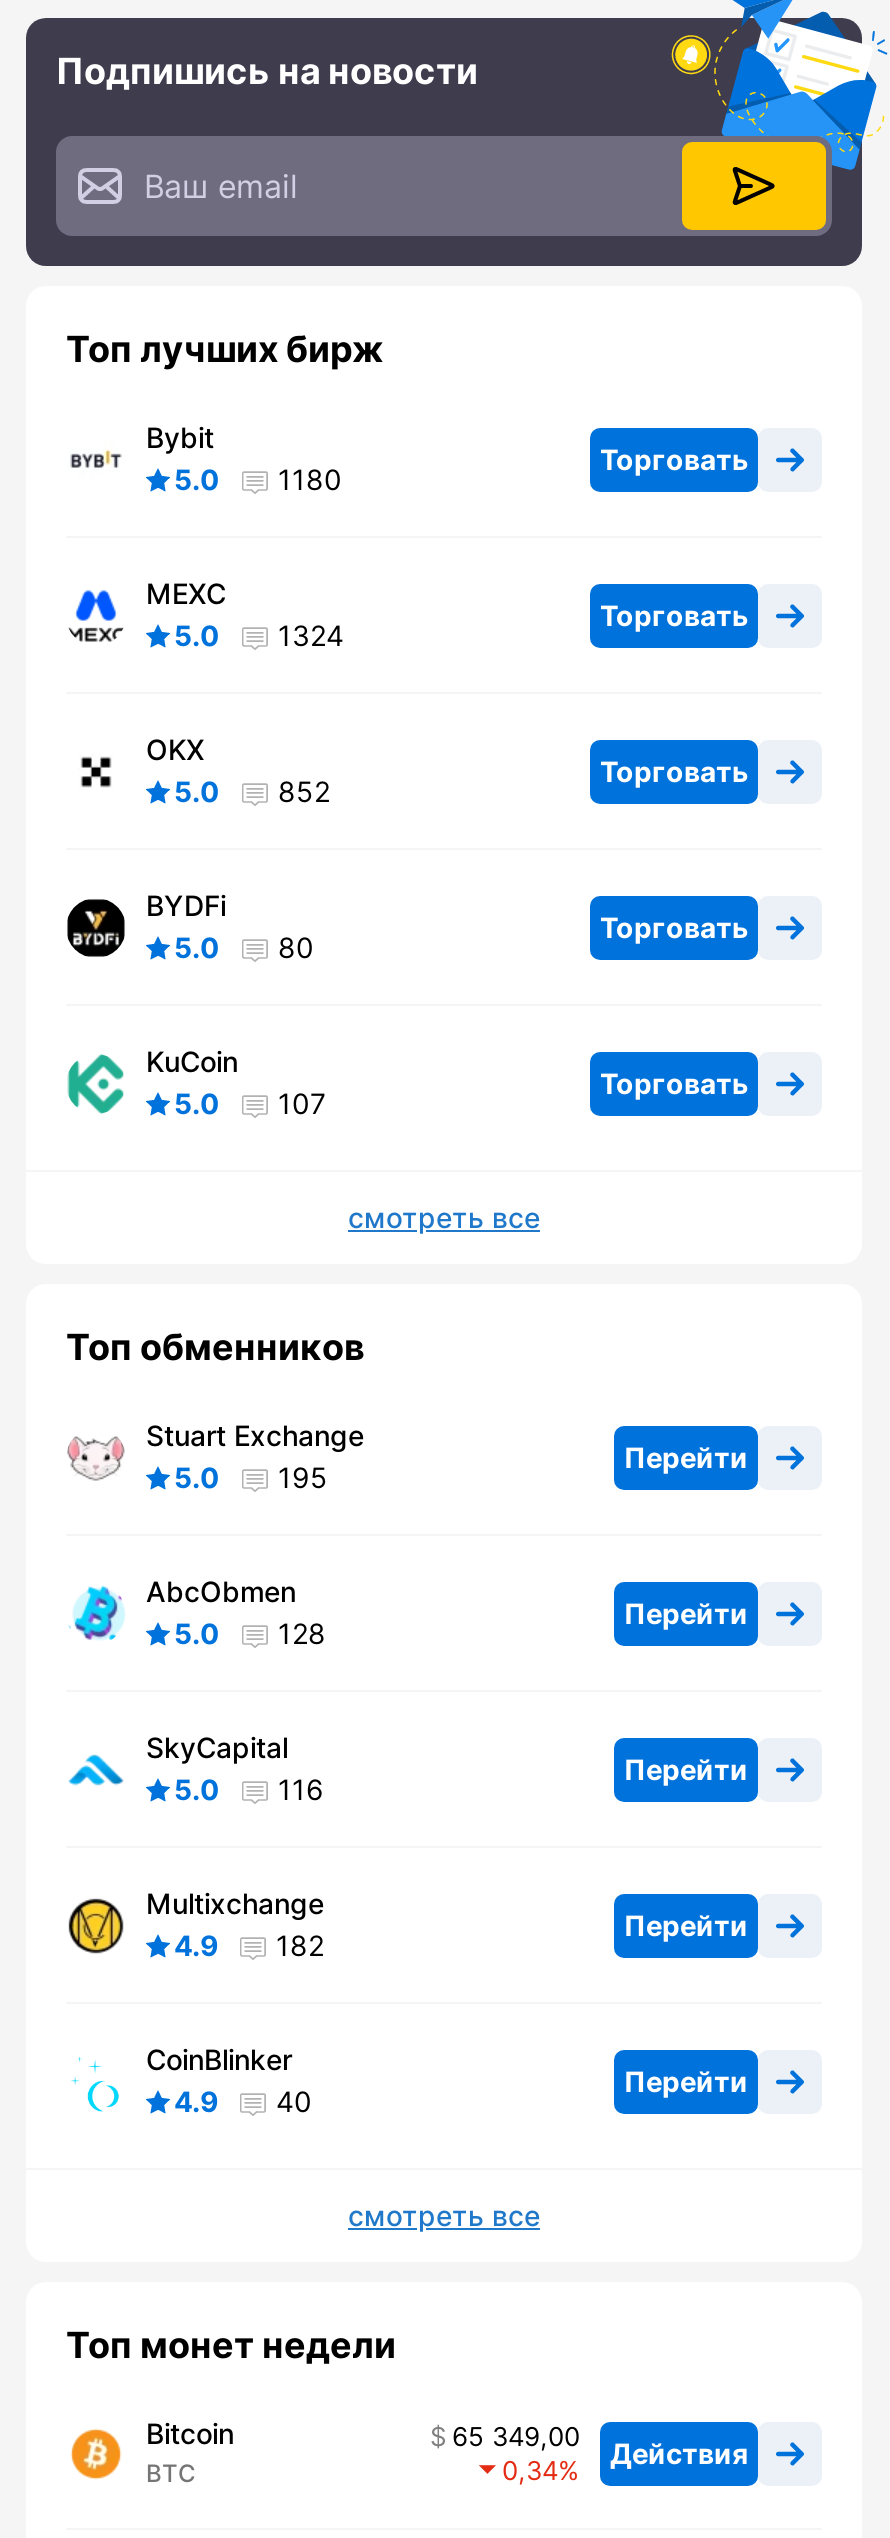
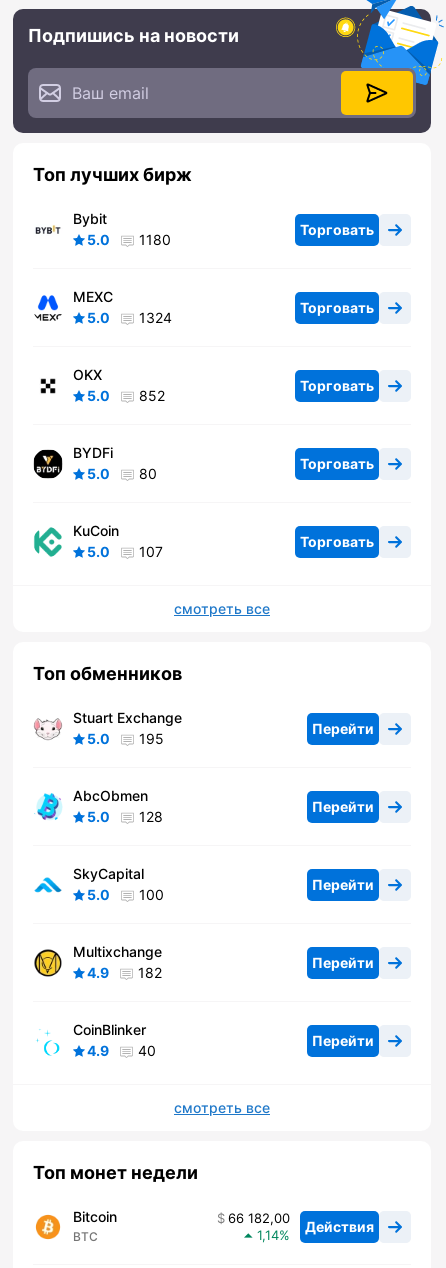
[174,1773,324,1807] 5.0 116 -> [87,886,164,903] 5.0 100
[452,2421,748,2470] 65 349,00 Действия -> [228,1210,374,1235] 66 182,00 Действия
[502,2455,558,2487] 0,34 -> [257,1227,279,1243] 1,14

